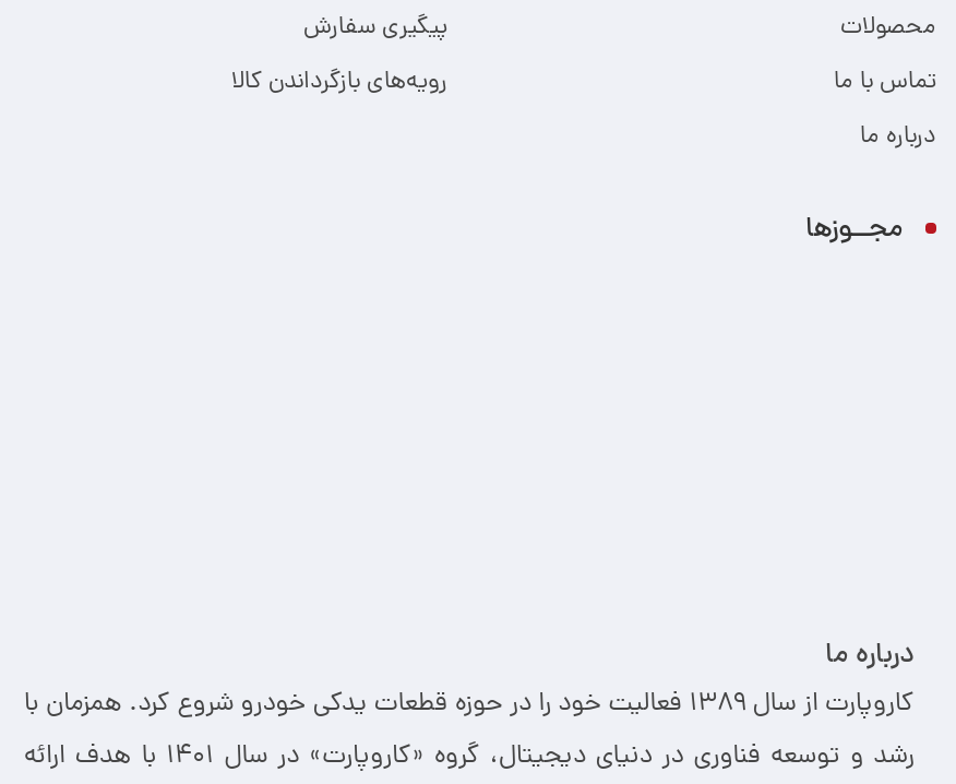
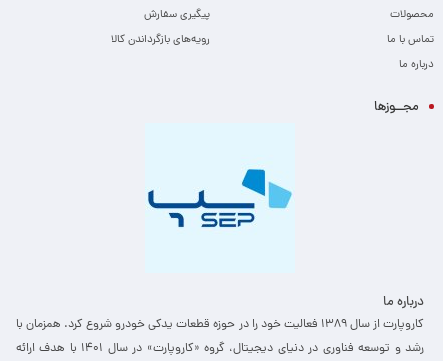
none -> [146,162,293,229] [image]

